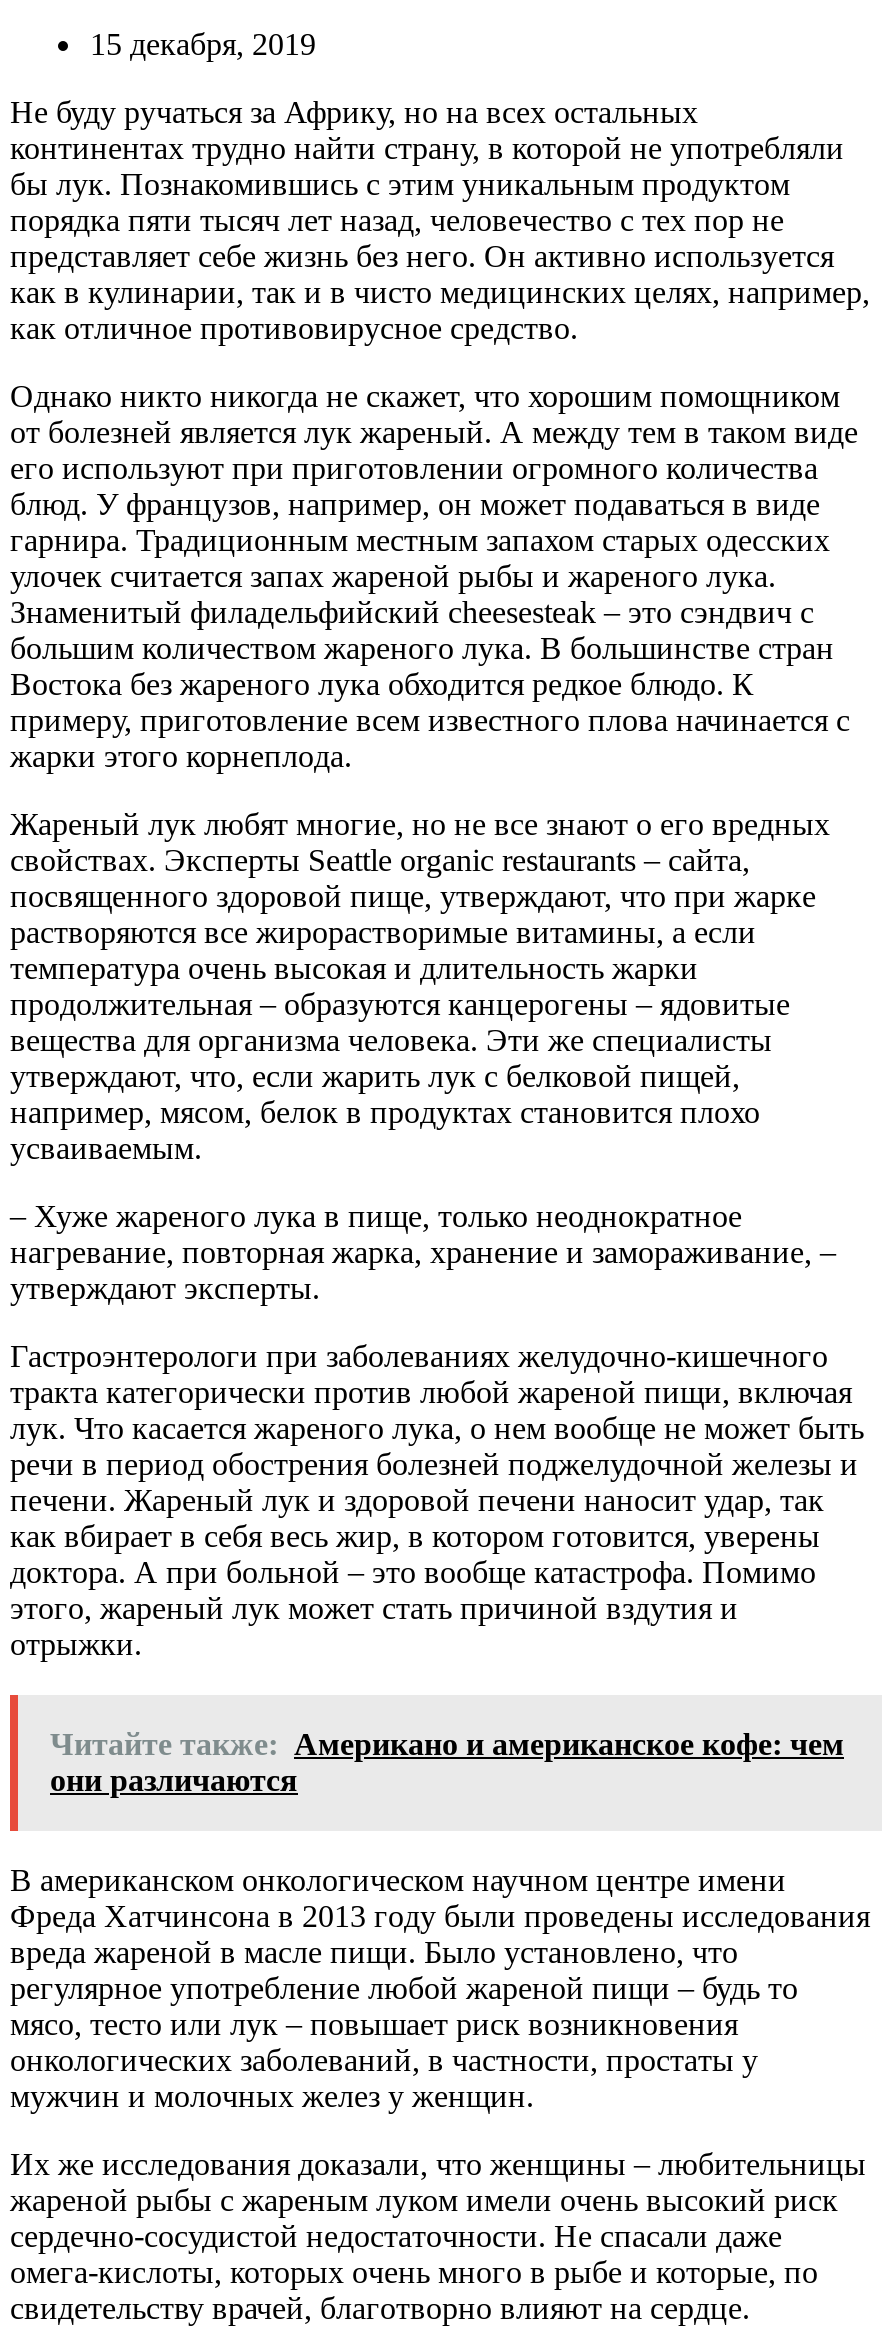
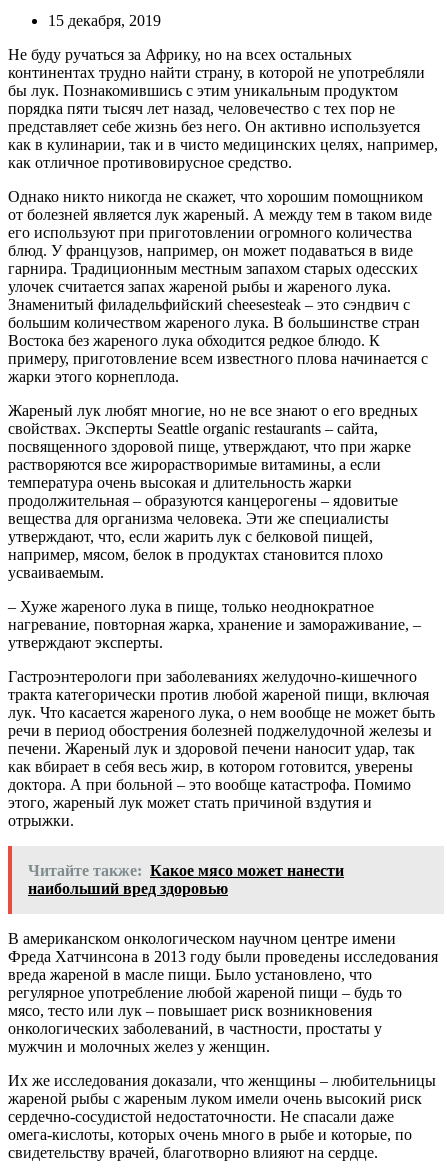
[50,1727,844,1797] Читайте также: Американо и американское кофе: чем | они различаются -> [28,862,344,897] Читайте также: Какое мясо может нанести | наибольший вред здоровью

